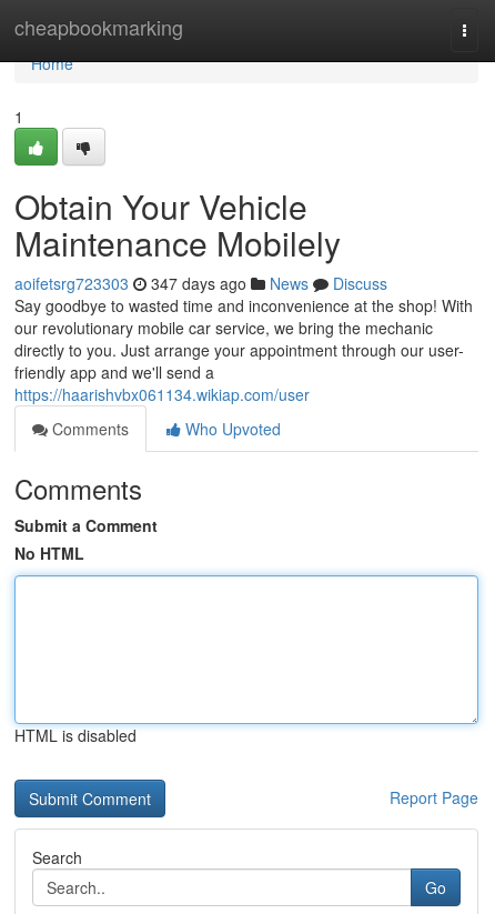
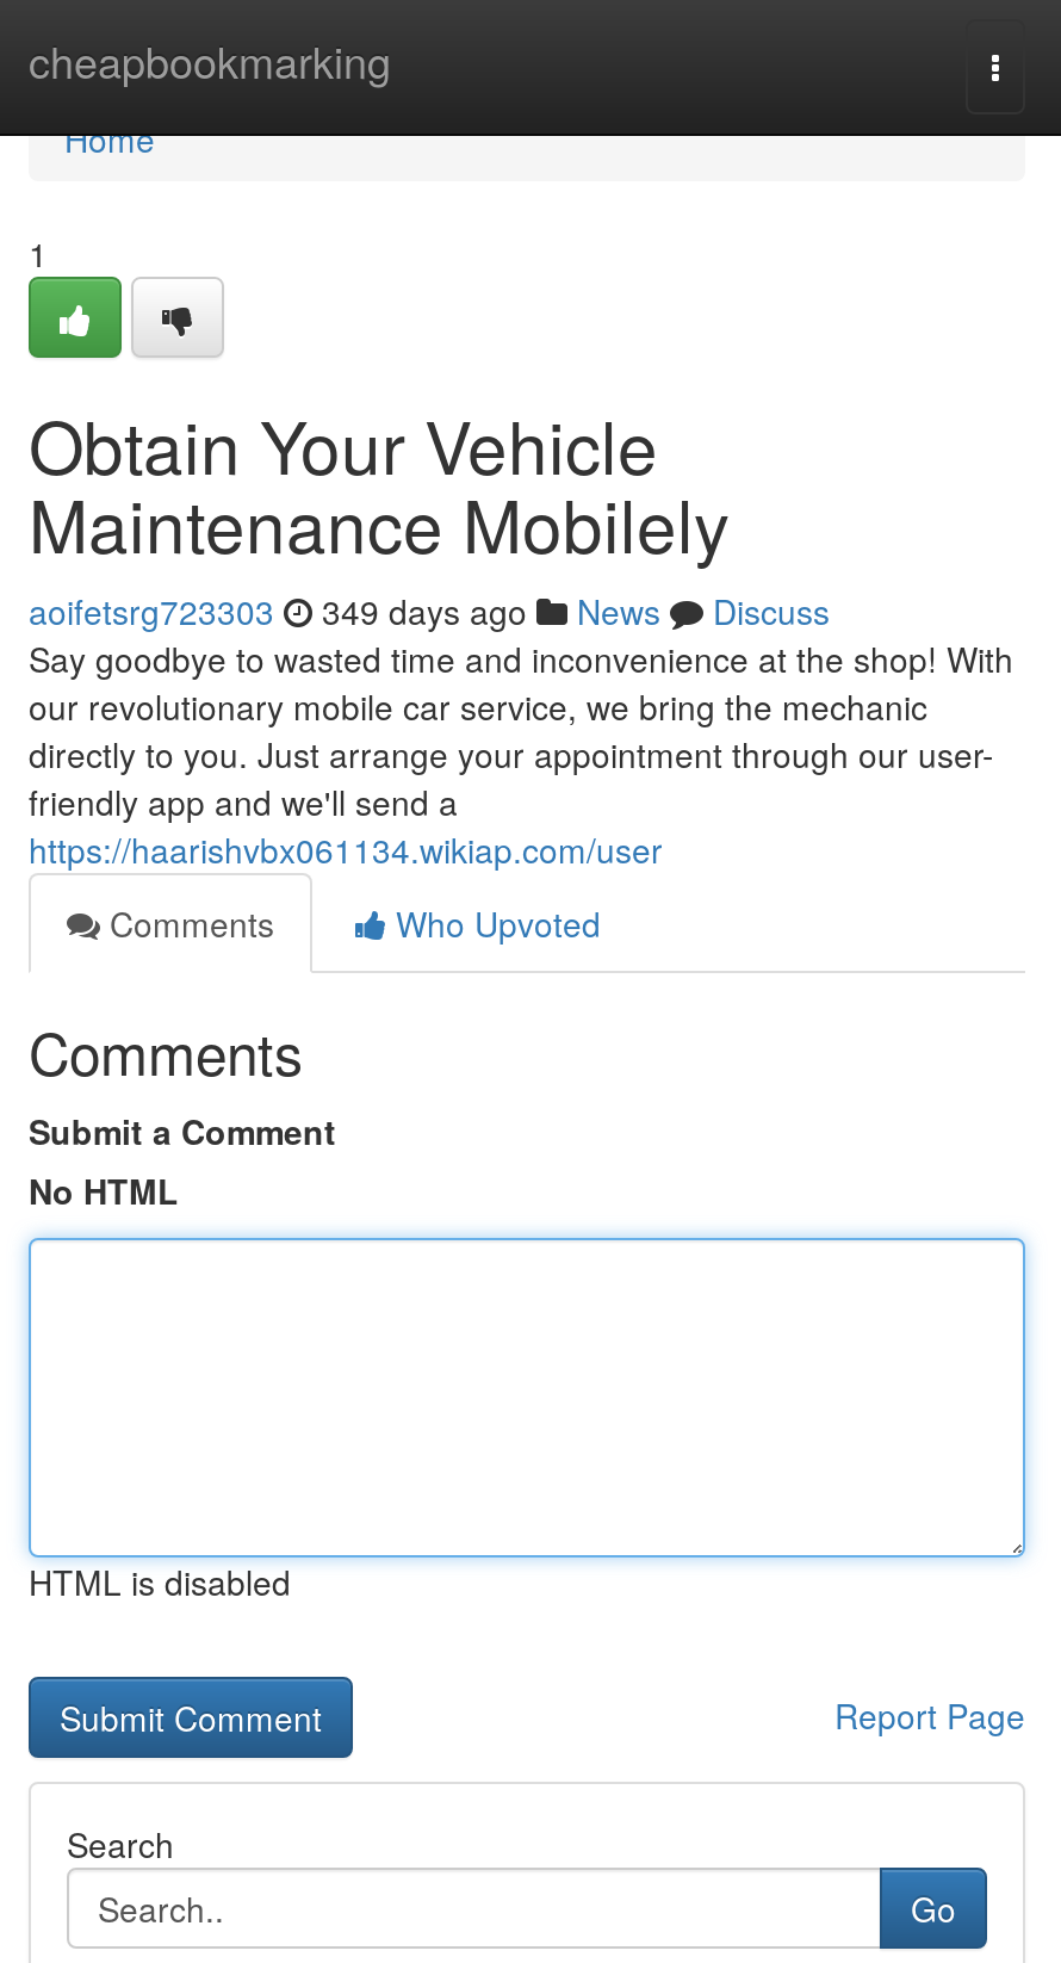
[14,272,387,294] aoifetsrg723303 347 days ago News Discuss -> [29,587,830,634] aoifetsrg723303 349 days ago News Discuss

